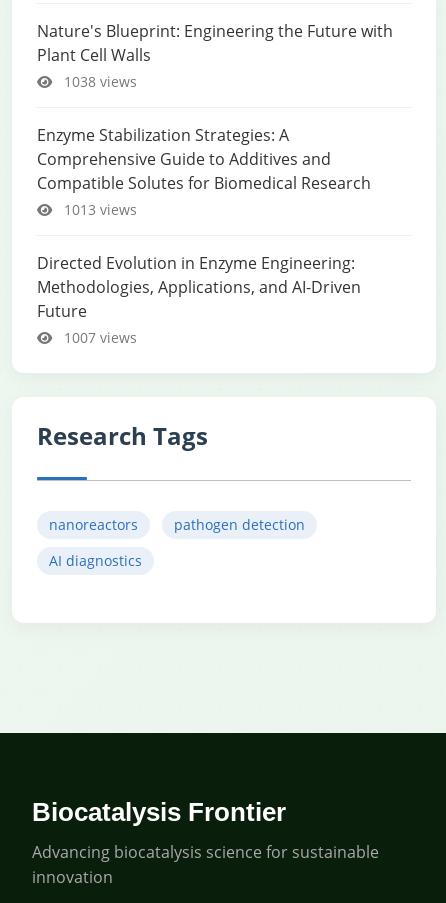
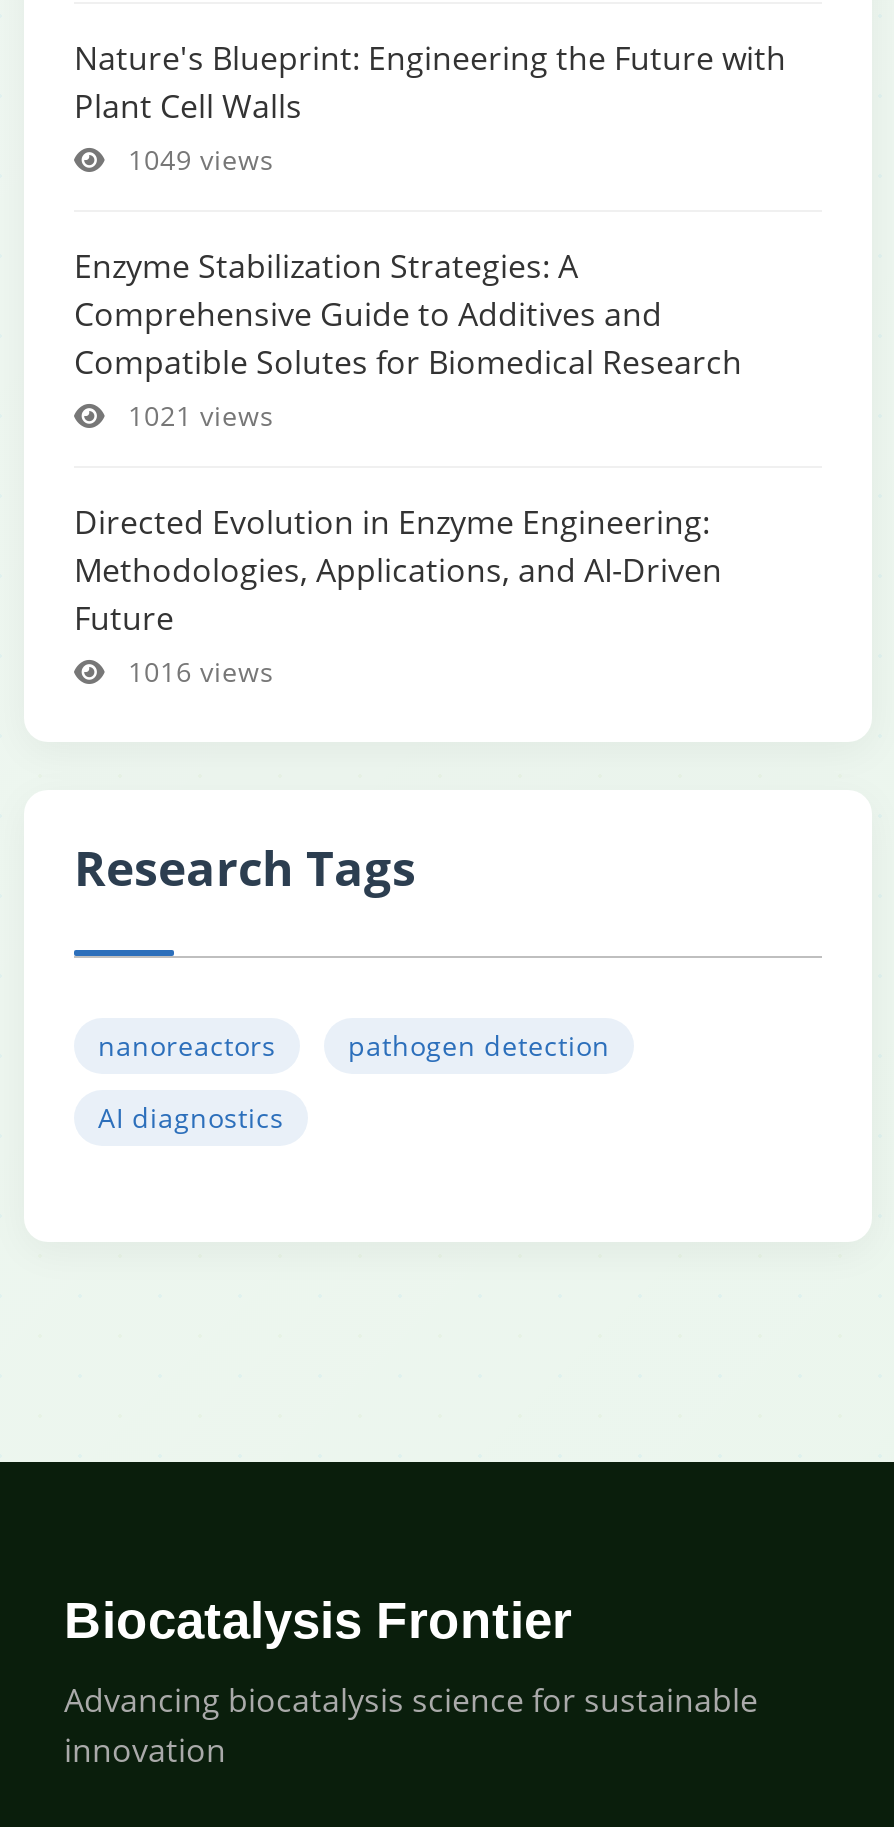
[60,72,137,91] 1038 views -> [120,140,274,178] 1049 views
[60,200,137,219] 1013 views -> [120,396,274,434] 1021 views
[60,328,137,347] 1007 views -> [120,652,274,690] 1016 views

